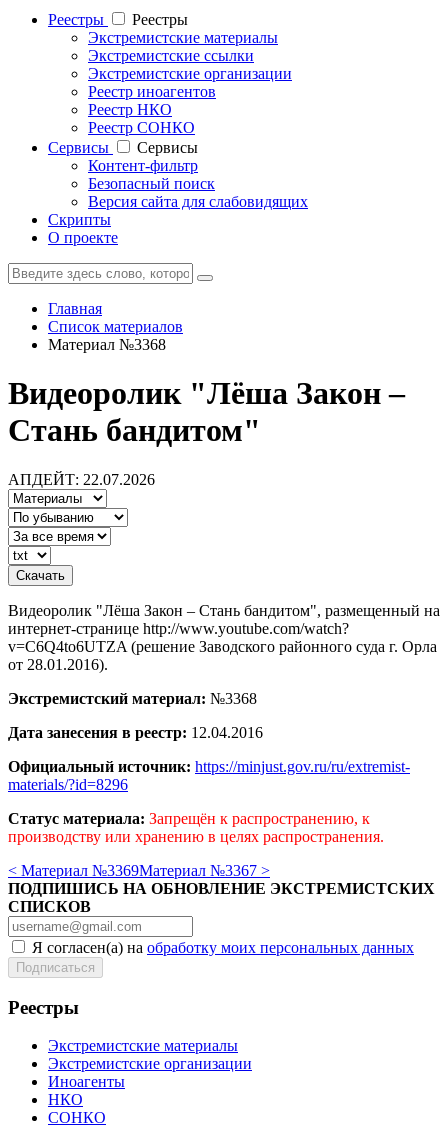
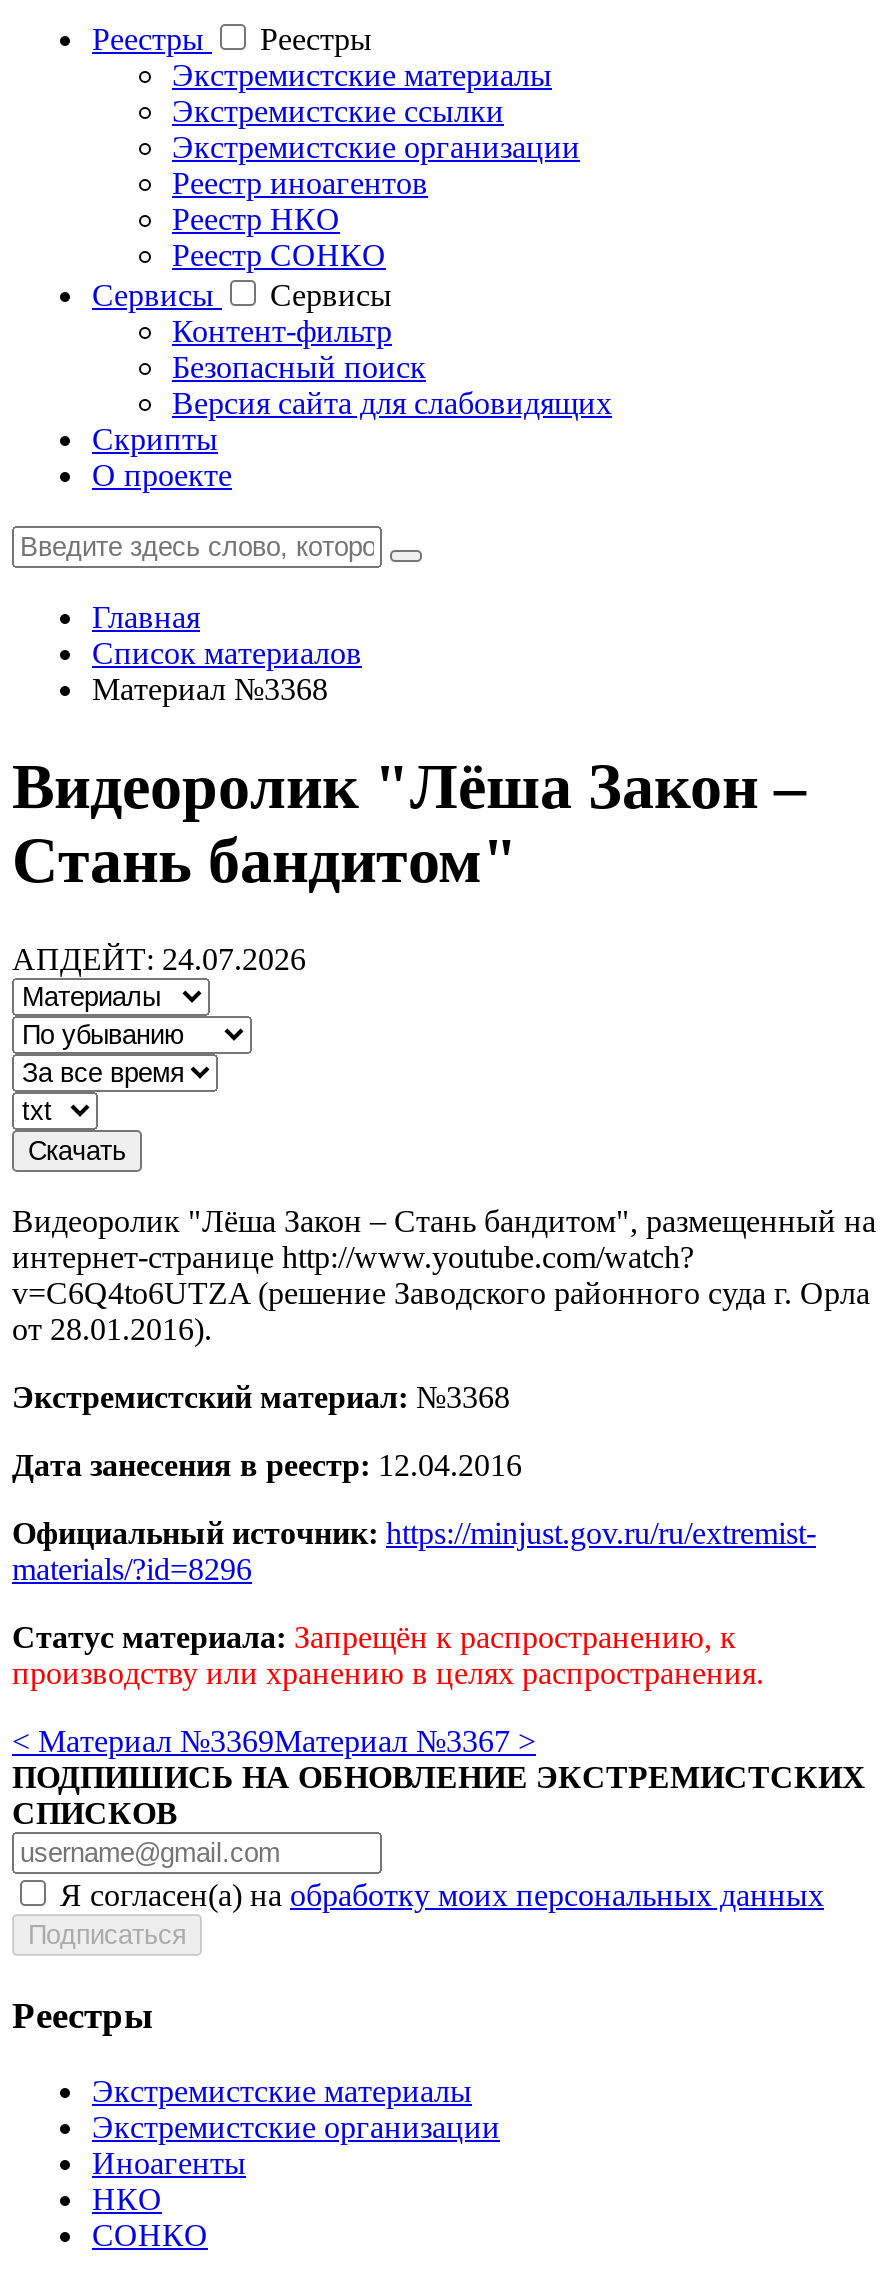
[8,471,155,488] АПДЕЙТ: 22.07.2026 -> [12,942,306,976] АПДЕЙТ: 24.07.2026

